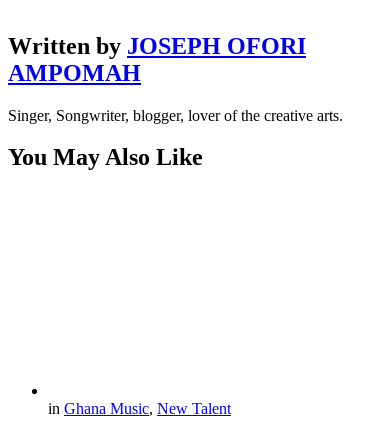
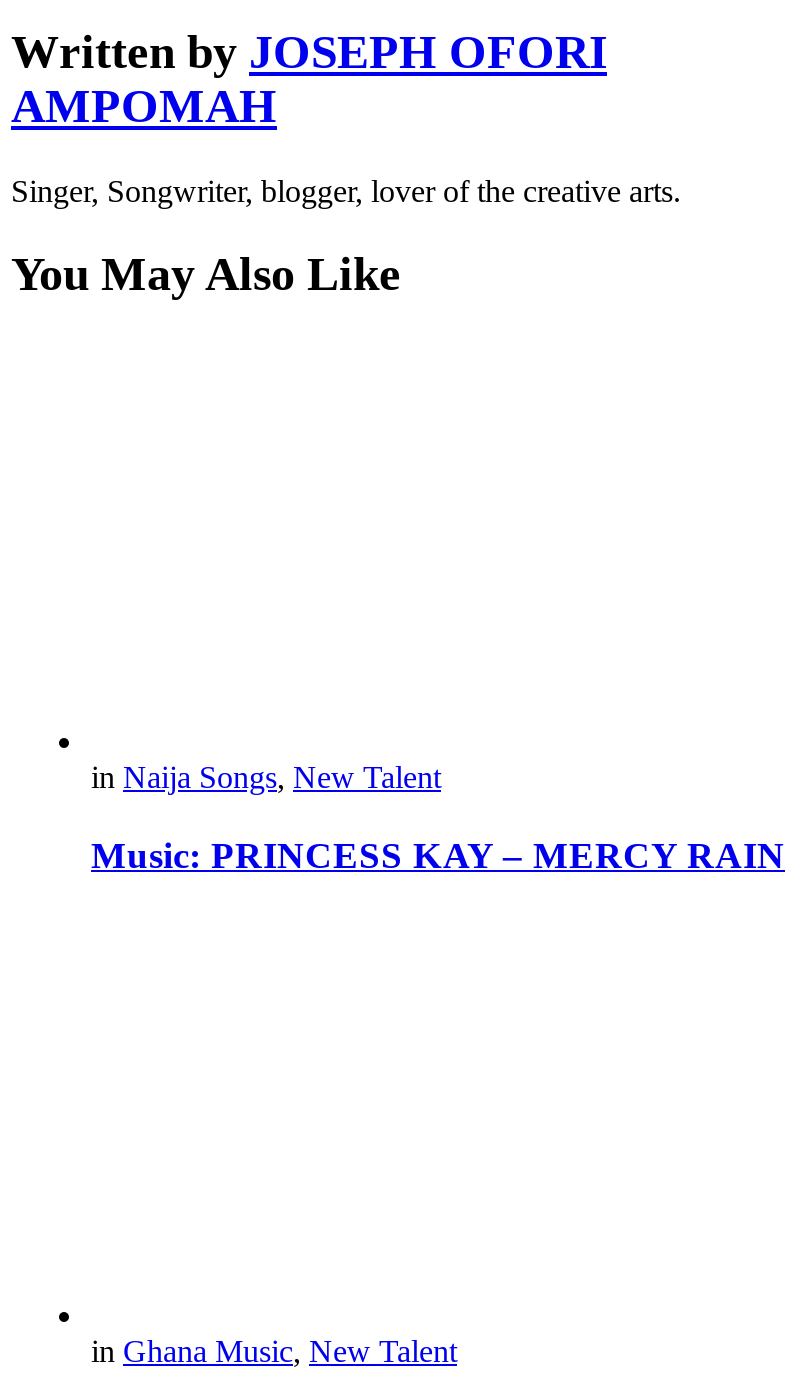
none -> [91,761,785,876] in Naija Songs, New Talent | Music: PRINCESS KAY – MERCY RAIN

